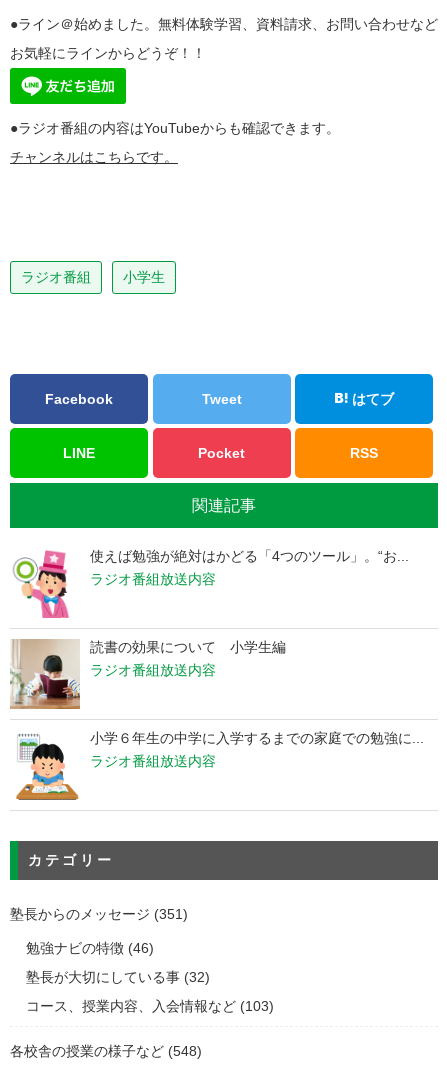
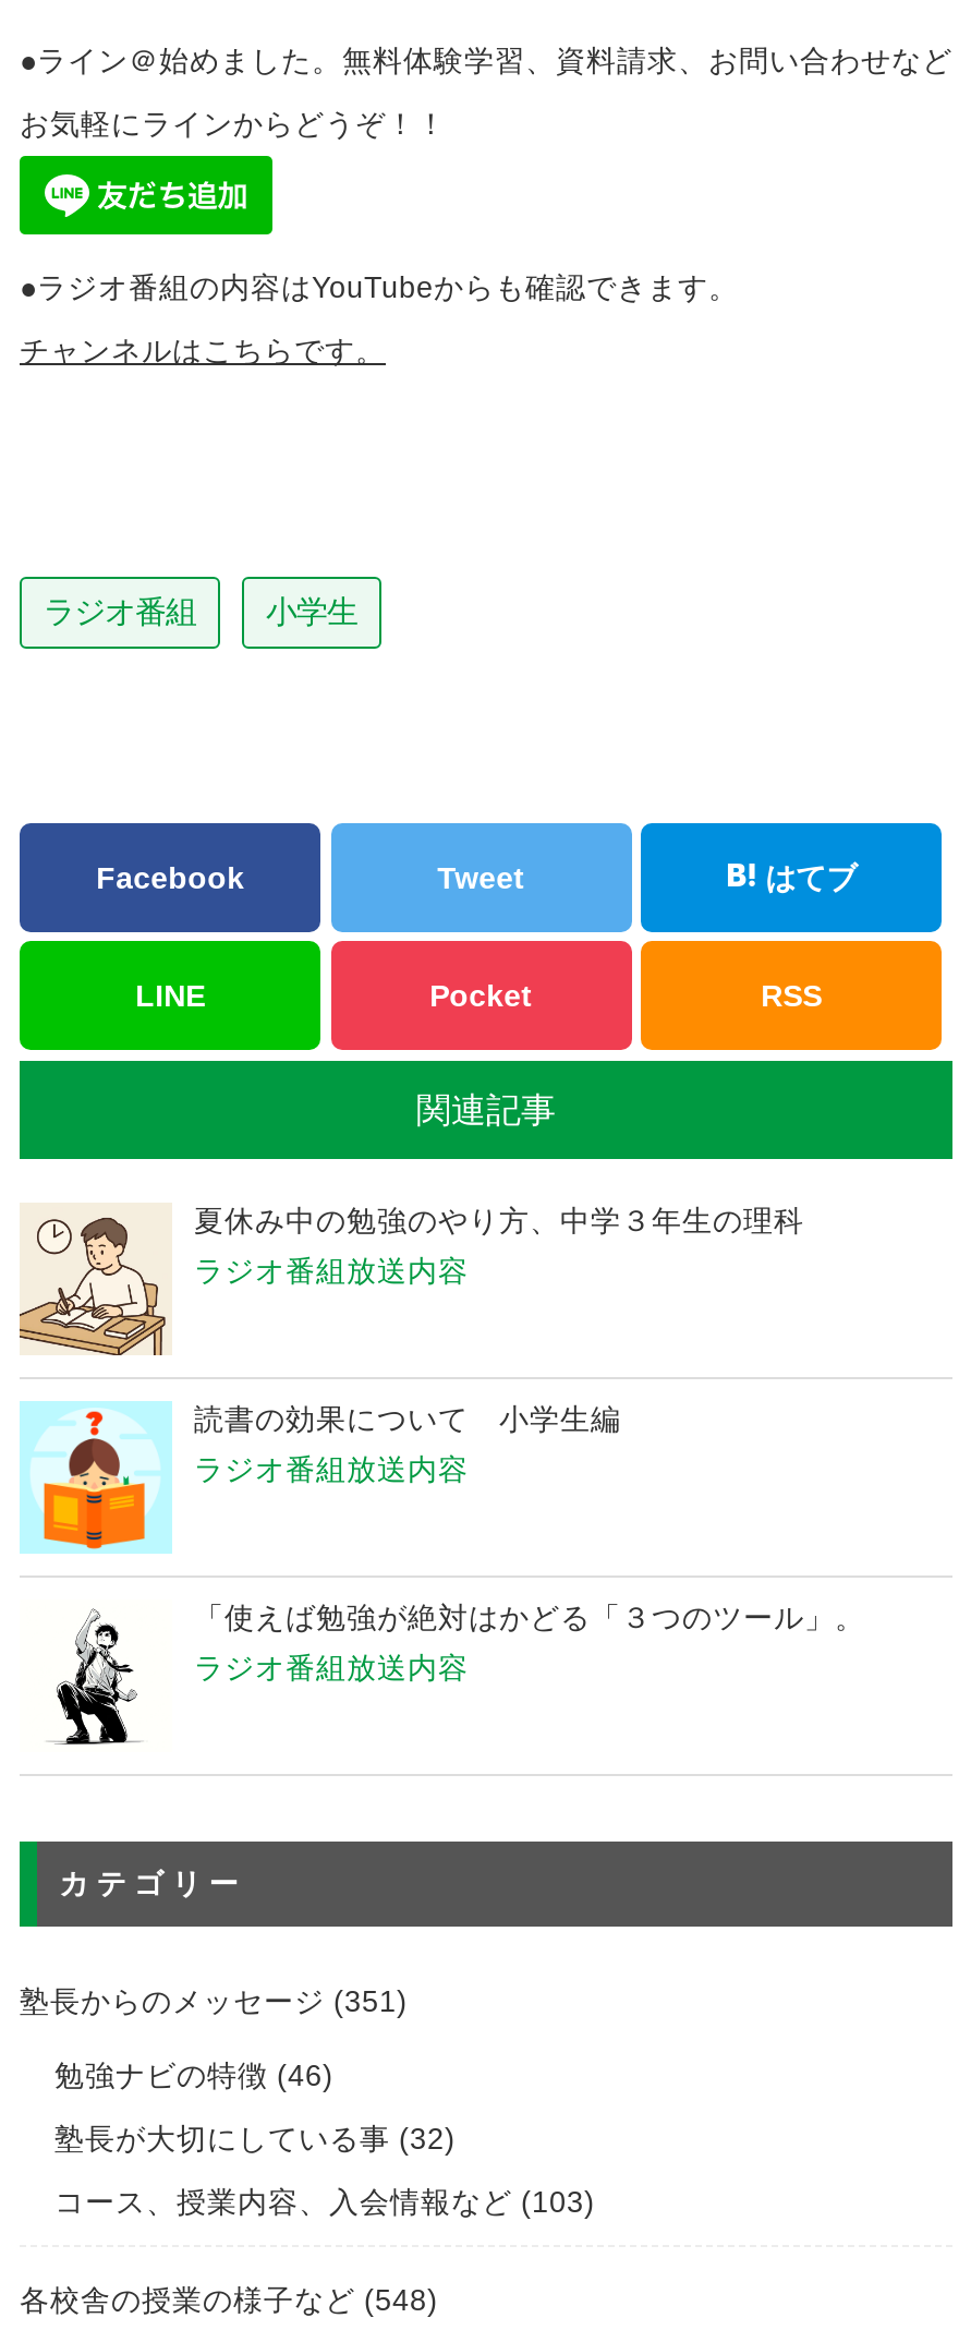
[10,548,409,619] [image] | 使えば勉強が絶対はかどる「4つのツール」。“お... -> [17,1204,804,1357] [image] | 夏休み中の勉強のやり方、中学３年生の理科
[9,638,424,745] [image] | 小学６年生の中学に入学するまでの家庭での勉強に... -> [20,1401,865,1633] [image] | 「使えば勉強が絶対はかどる「３つのツール」。
[15,734,79,801] [image] -> [35,1608,168,1752] [image]

